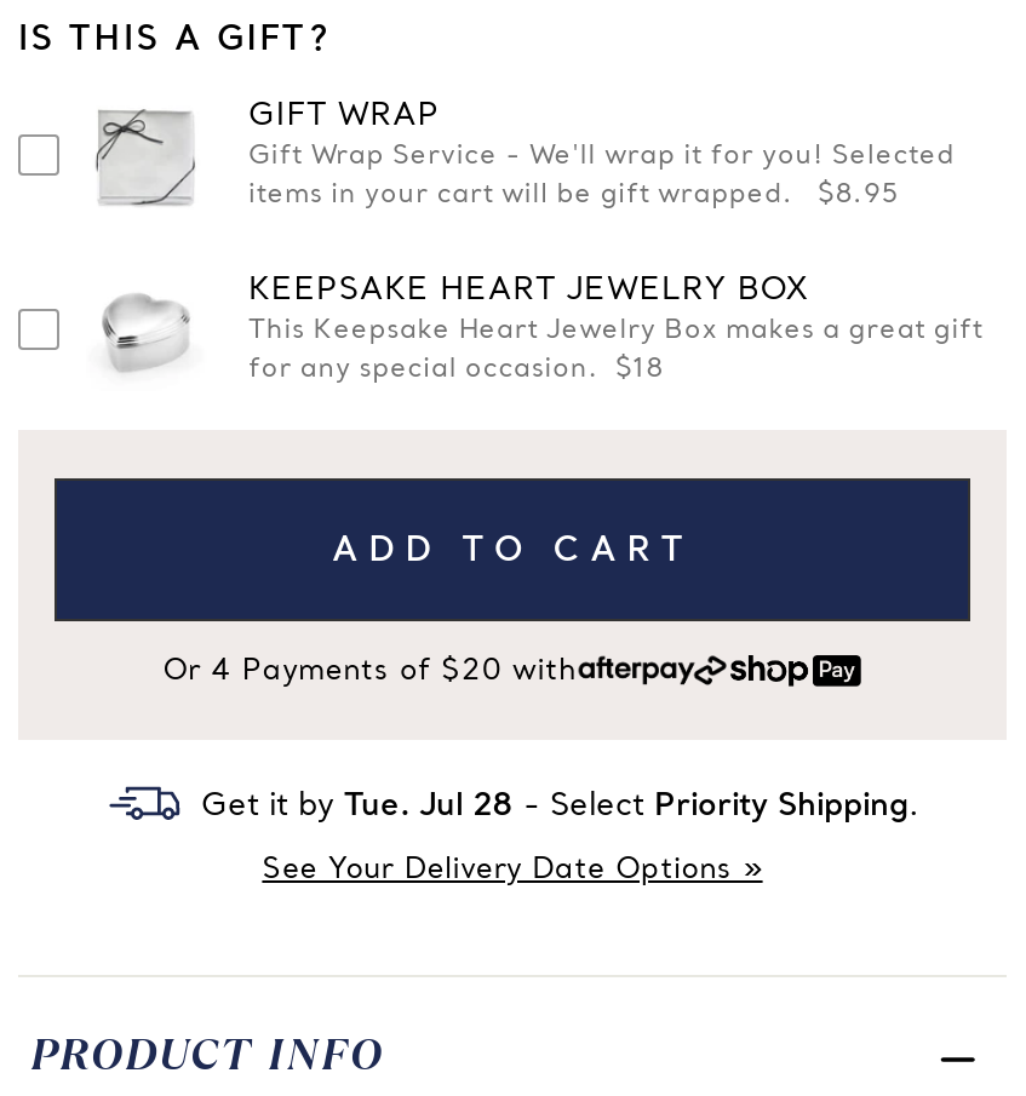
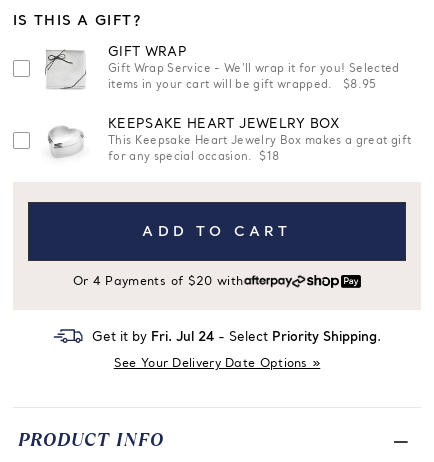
[191,788,918,824] Get it by Tue. Jul 28 - Select Priority Shipping. -> [88,330,381,345] Get it by Fri. Jul 24 - Select Priority Shipping.

